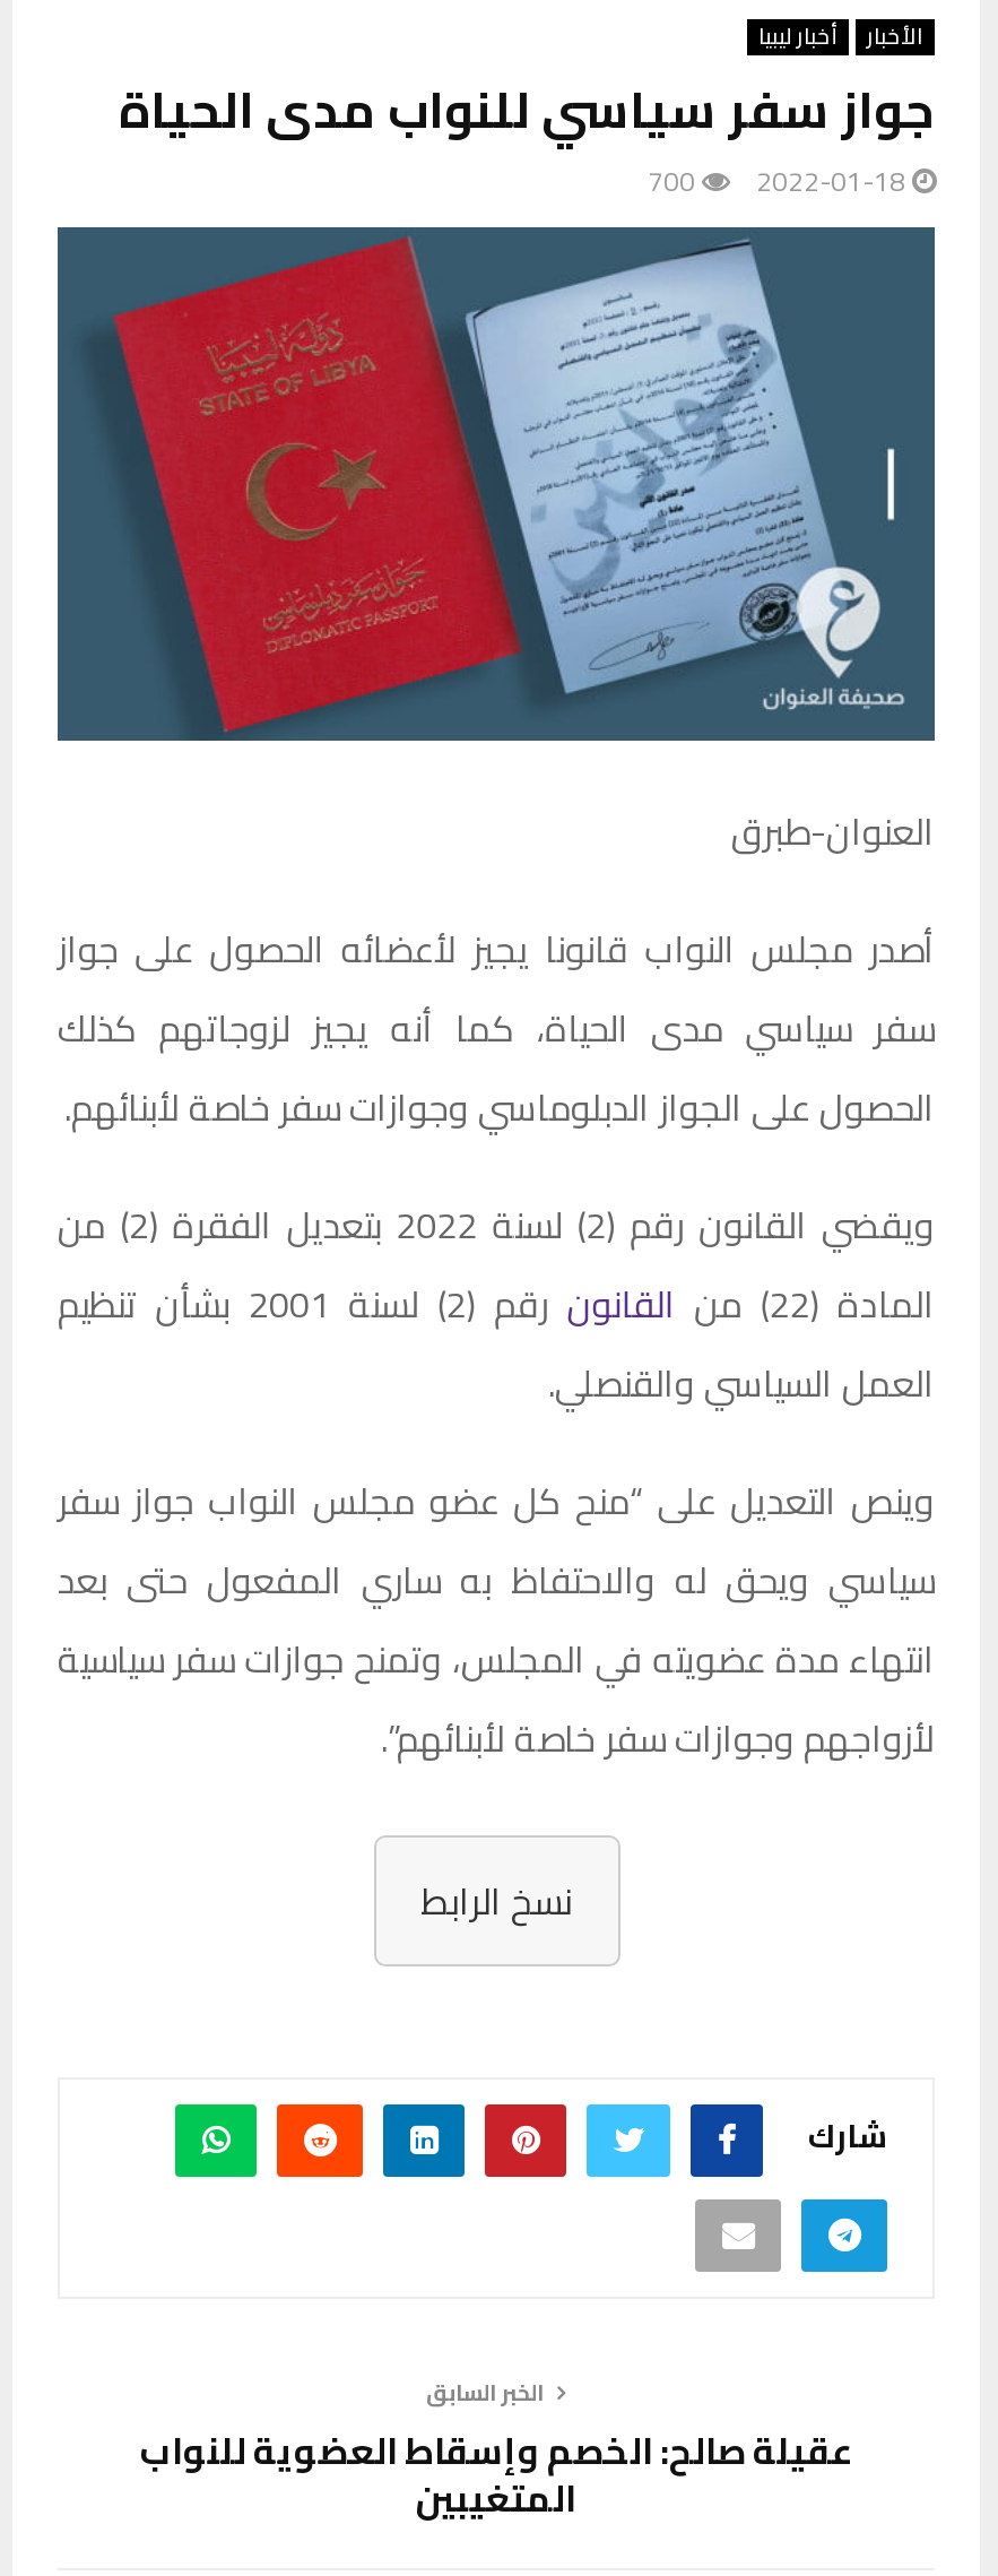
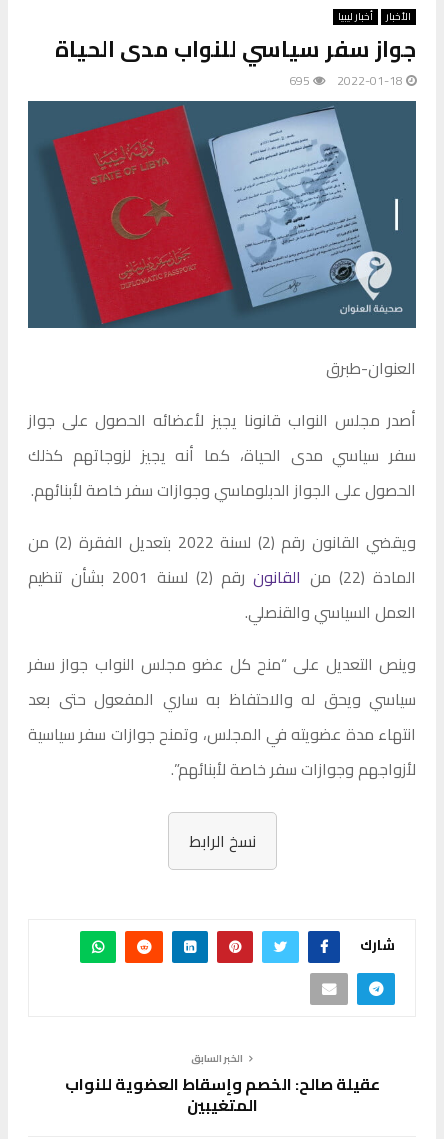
[648,155,905,207] 700 2022-01-18 -> [289,69,403,92] 695 2022-01-18

